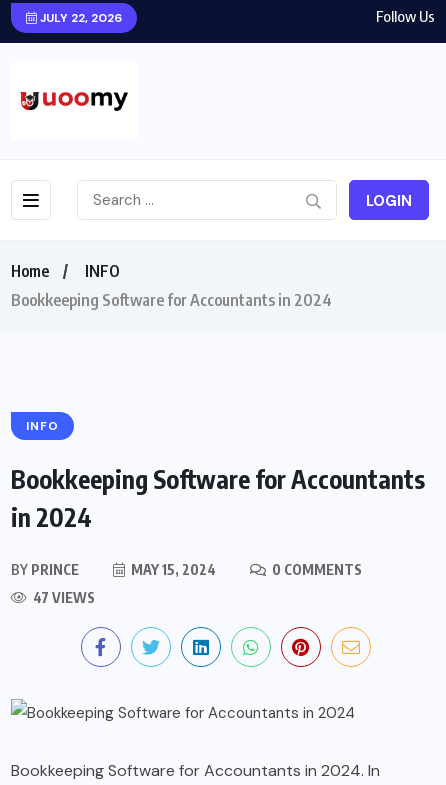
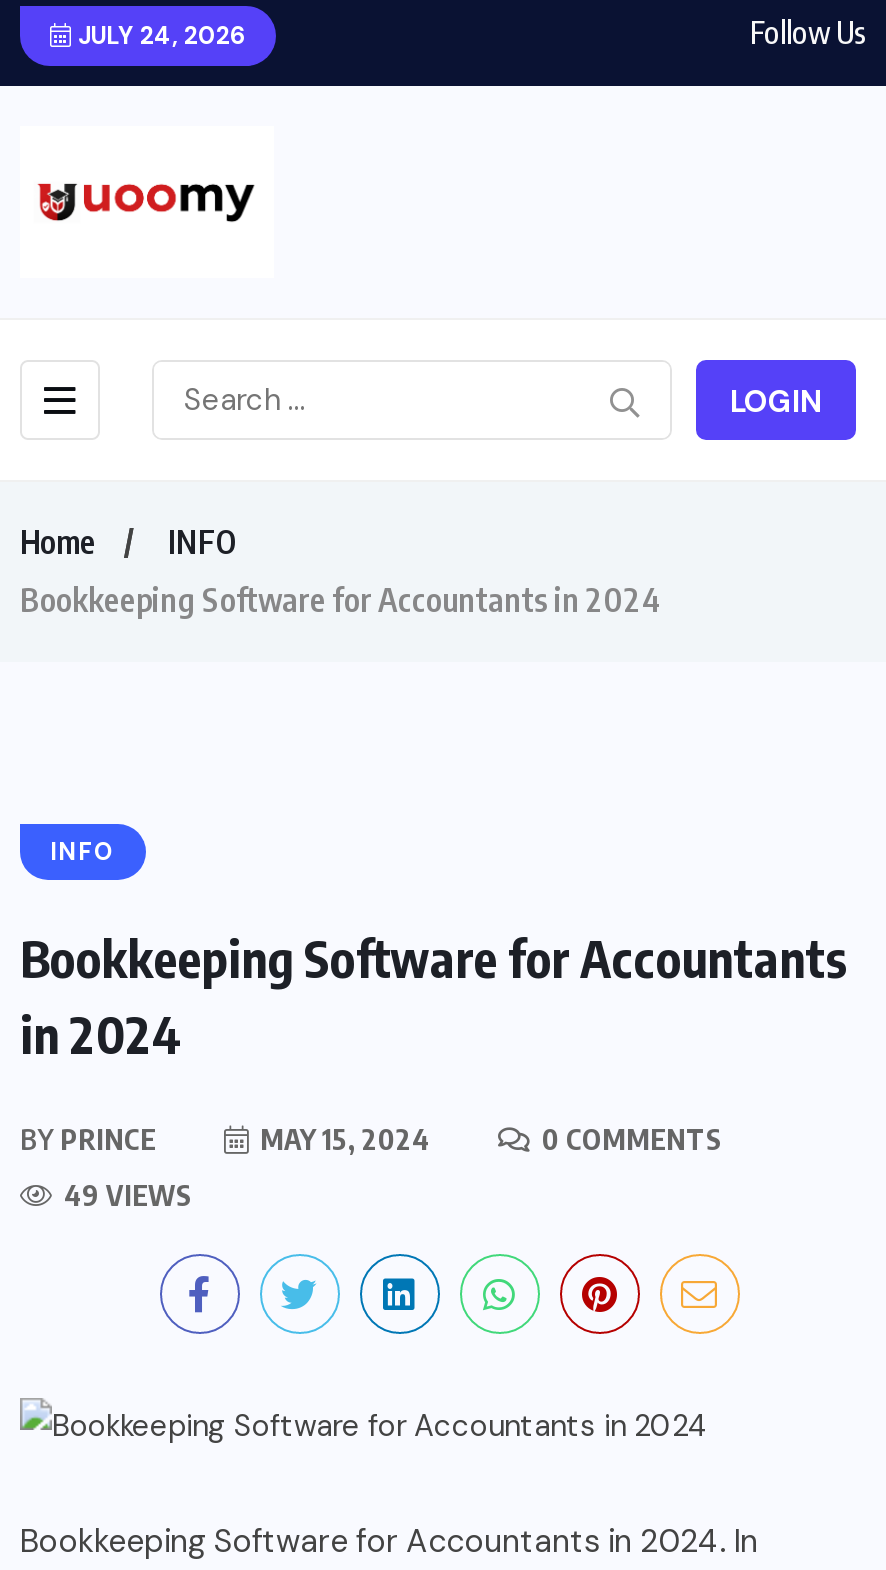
[37,10,122,26] JULY 22, 2026 -> [72,20,246,52] JULY 24, 2026
[30,589,95,606] 47 VIEWS -> [58,1179,192,1213] 49 VIEWS

